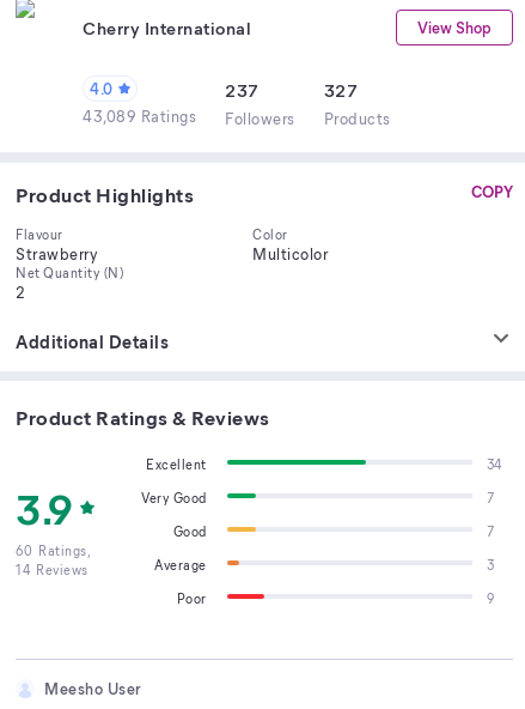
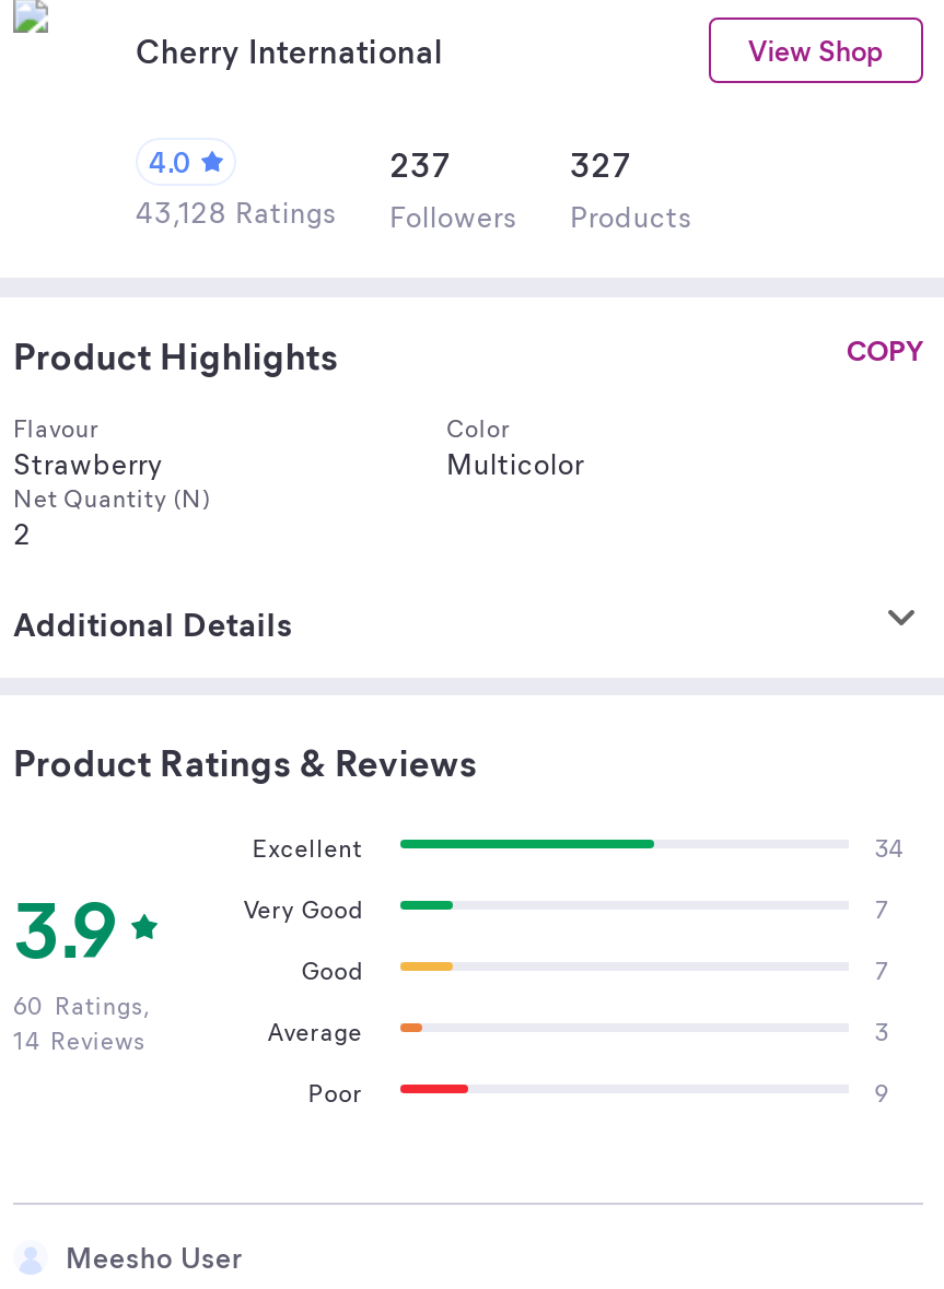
[83,105,390,128] 43,089 Ratings Followers Products -> [136,192,692,234] 43,128 Ratings Followers Products

